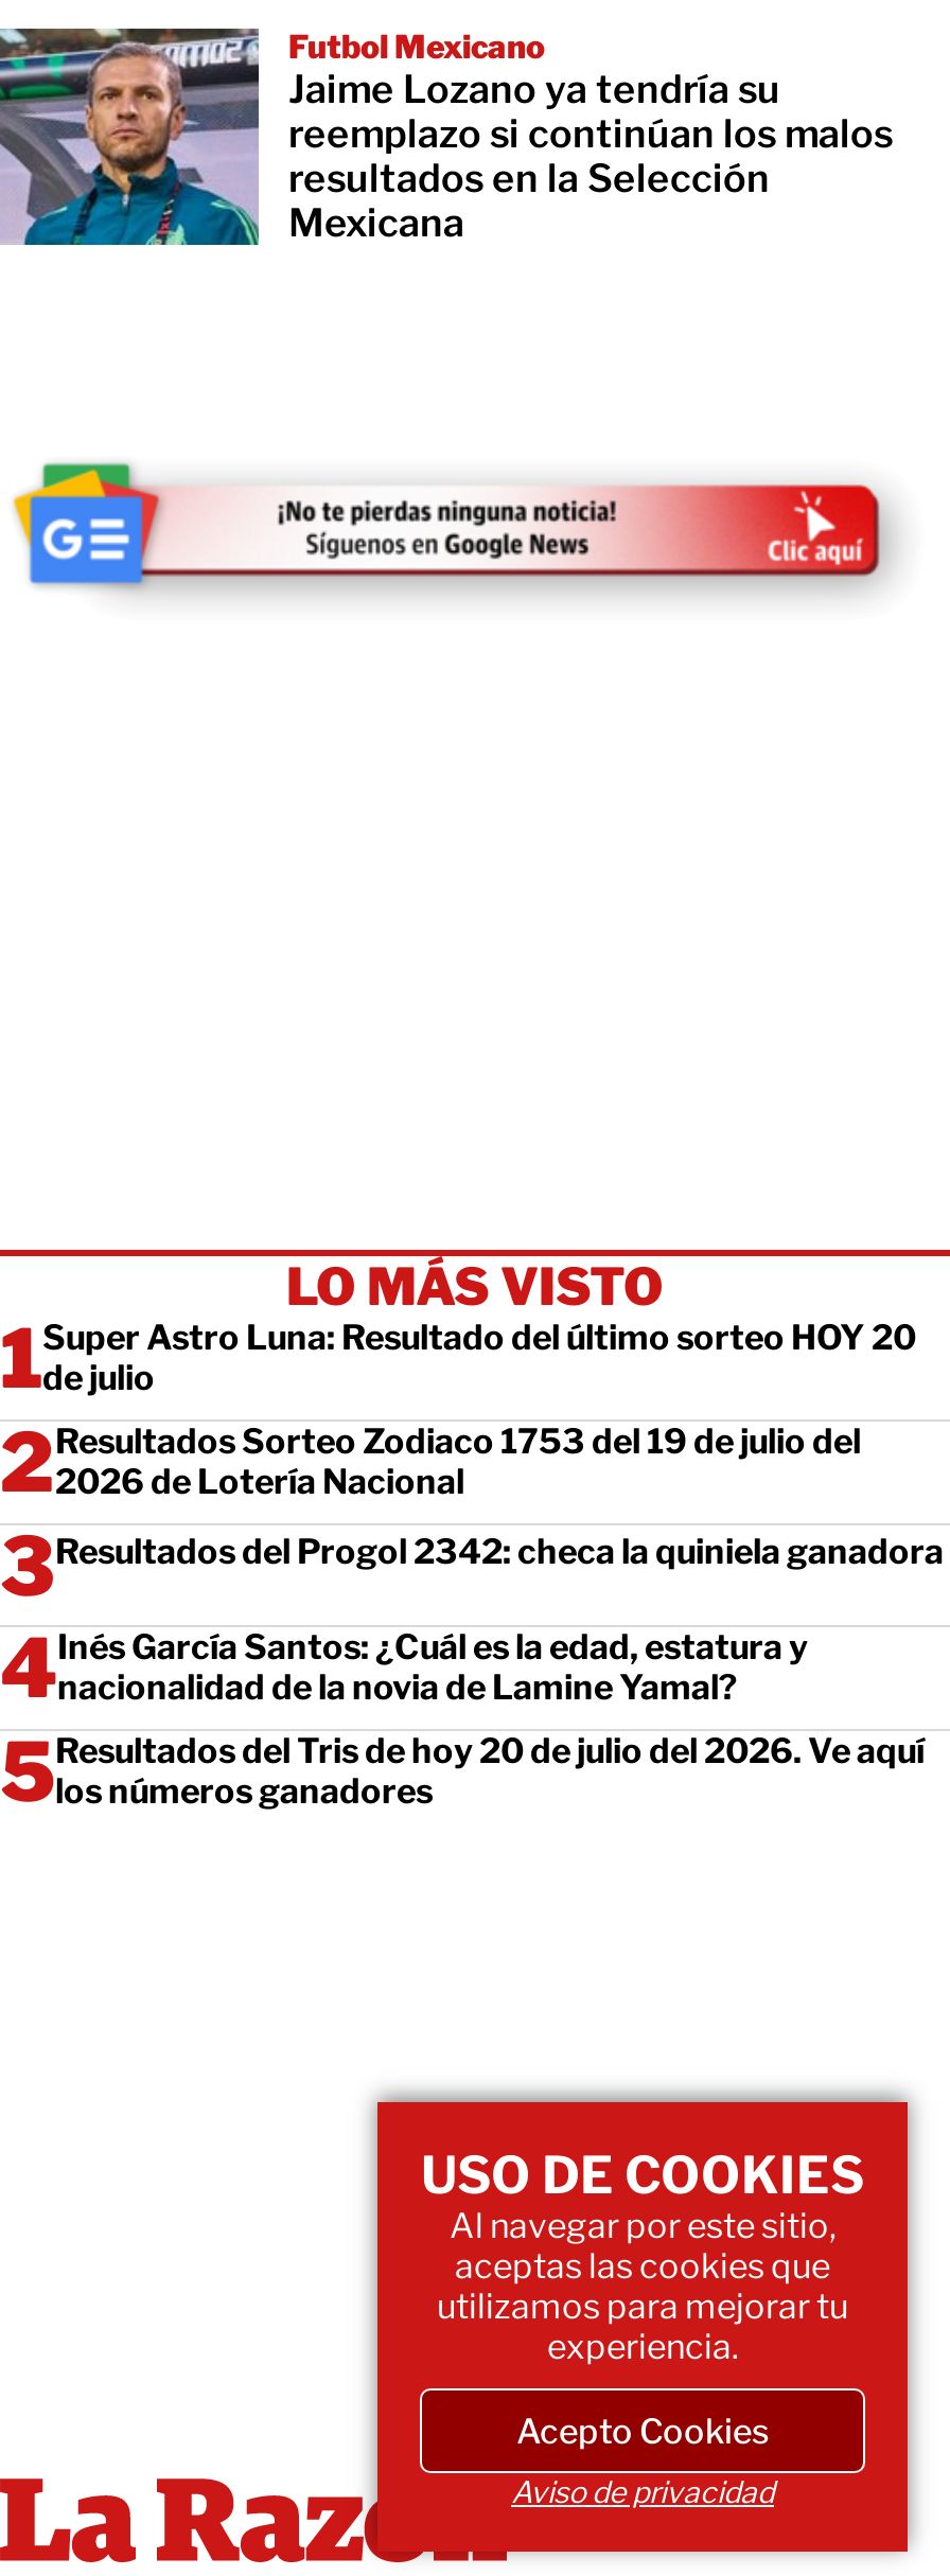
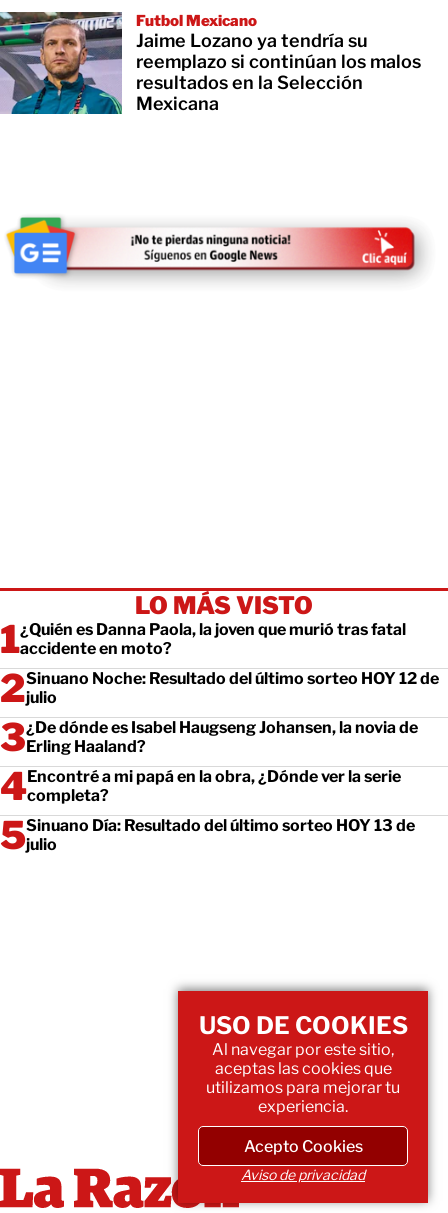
[42,1318,916,1398] Super Astro Luna: Resultado del último sorteo HOY 20 | de julio -> [20,620,406,658] ¿Quién es Danna Paola, la joven que murió tras fatal | accidente en moto?
[55,1422,861,1502] Resultados Sorteo Zodiaco 1753 del 19 de julio del | 2026 de Lotería Nacional -> [26,669,439,707] Sinuano Noche: Resultado del último sorteo HOY 12 de | julio
[55,1532,944,1572] Resultados del Progol 2342: checa la quiniela ganadora -> [26,718,418,756] ¿De dónde es Isabel Haugseng Johansen, la novia de | Erling Haaland?
[57,1627,808,1708] Inés García Santos: ¿Cuál es la edad, estatura y | nacionalidad de la novia de Lamine Yamal? -> [27,767,401,805] Encontré a mi papá en la obra, ¿Dónde ver la serie | completa?
[55,1731,925,1812] Resultados del Tris de hoy 20 de julio del 2026. Ve aquí | los números ganadores -> [26,816,415,854] Sinuano Día: Resultado del último sorteo HOY 13 de | julio

